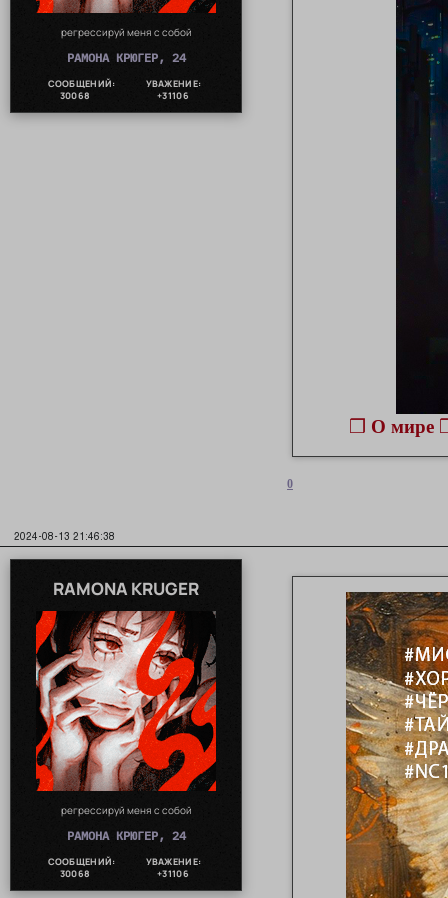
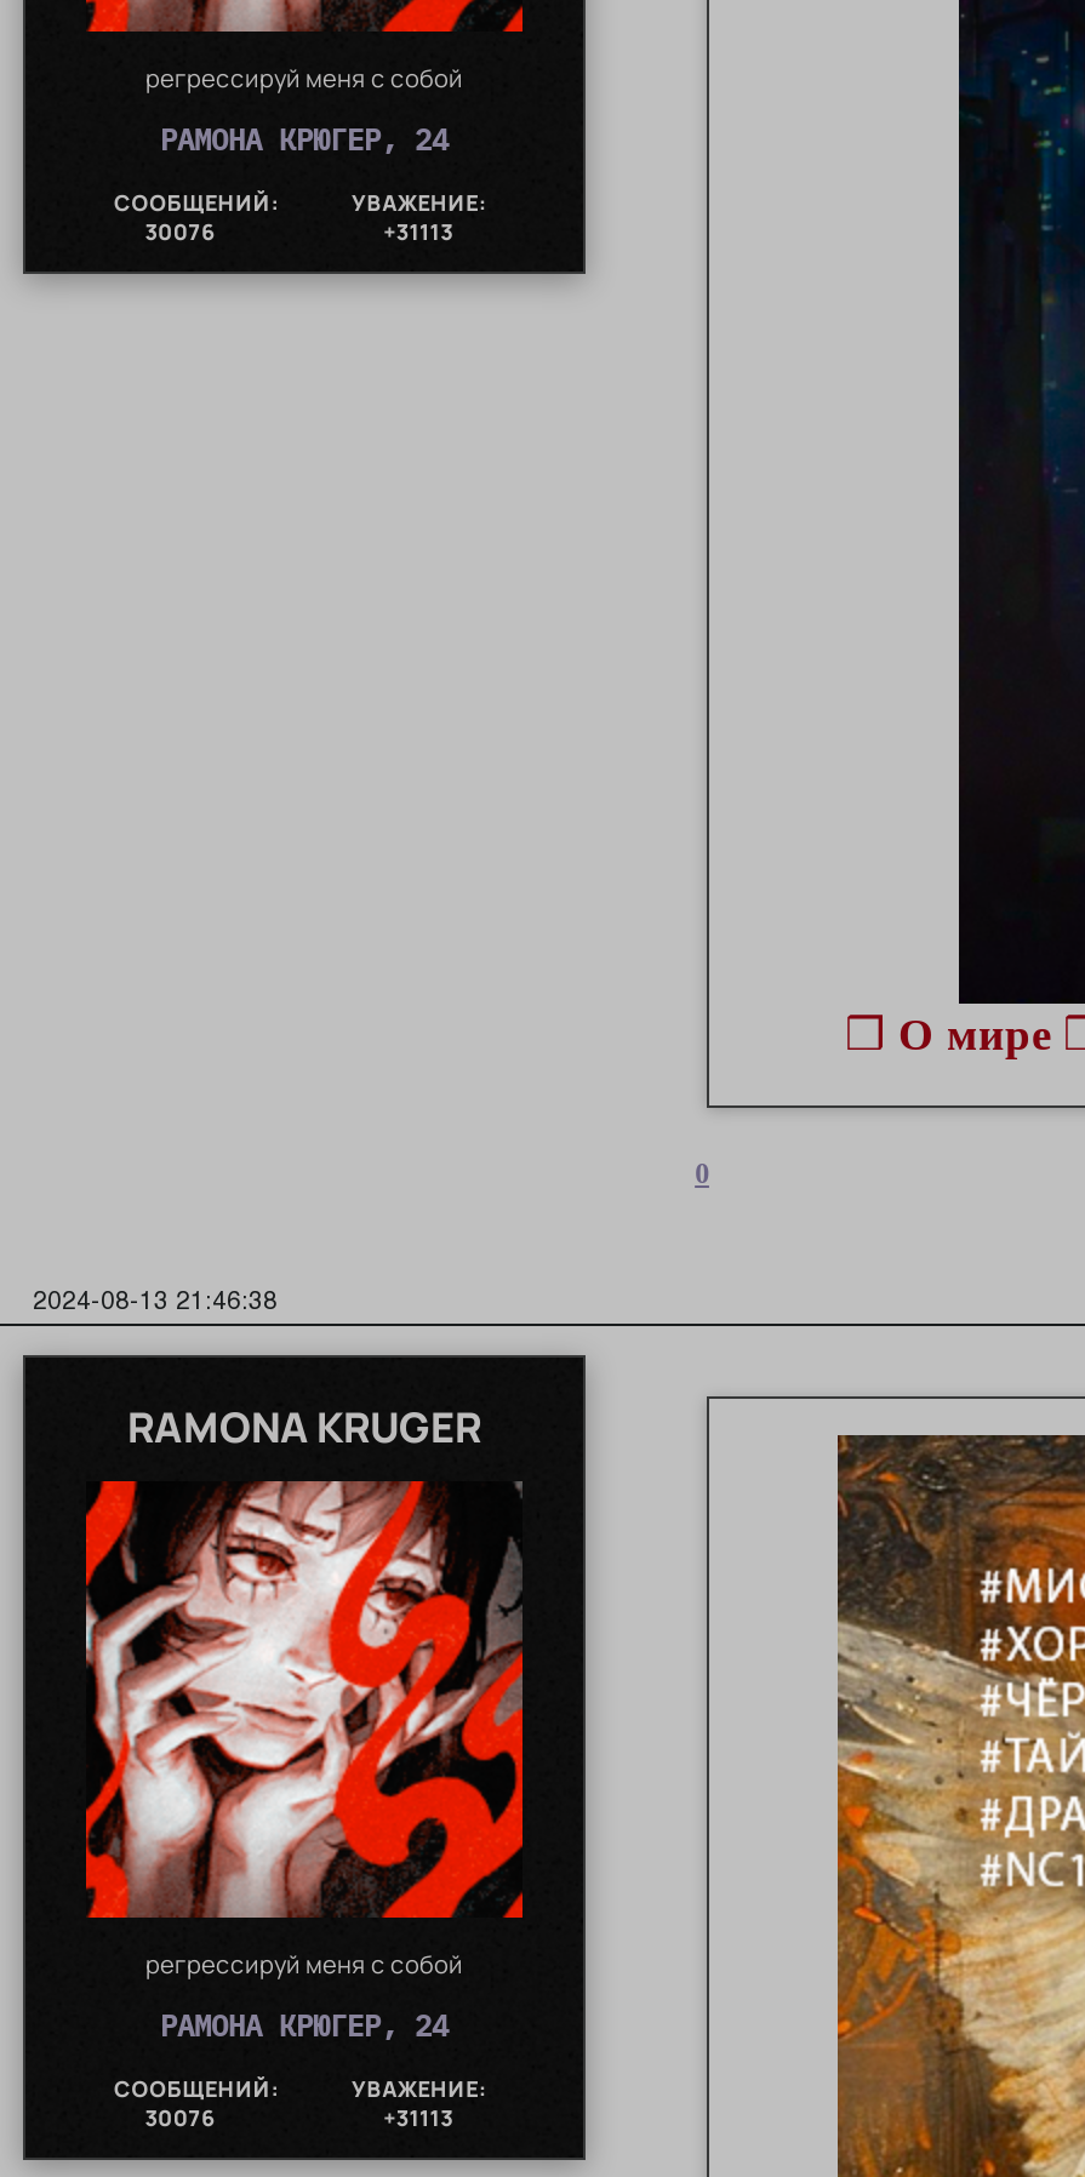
[60,89,90,102] 30068 -> [145,216,217,248] 30076
[157,89,189,102] +31106 -> [383,216,453,248] +31113
[60,866,90,879] 30068 -> [145,2101,217,2132] 30076
[157,866,189,879] +31106 -> [383,2101,453,2132] +31113

